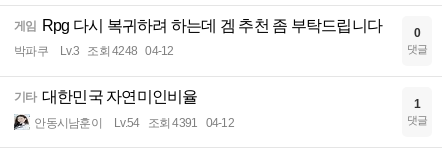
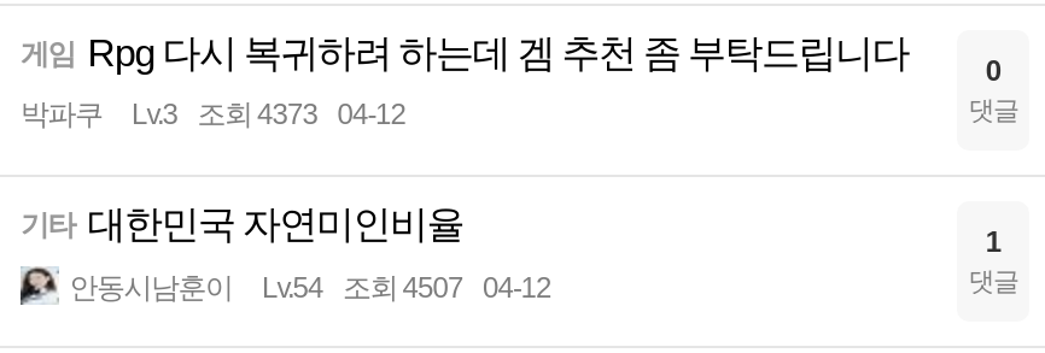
[14,44,173,58] 박파쿠 Lv.3 조회 4248 04-12 -> [21,98,405,131] 박파쿠 Lv.3 조회 4373 04-12
[34,116,234,130] 안동시남훈이 Lv.54 조회 4391 04-12 -> [69,271,551,305] 안동시남훈이 Lv.54 조회 4507 04-12

